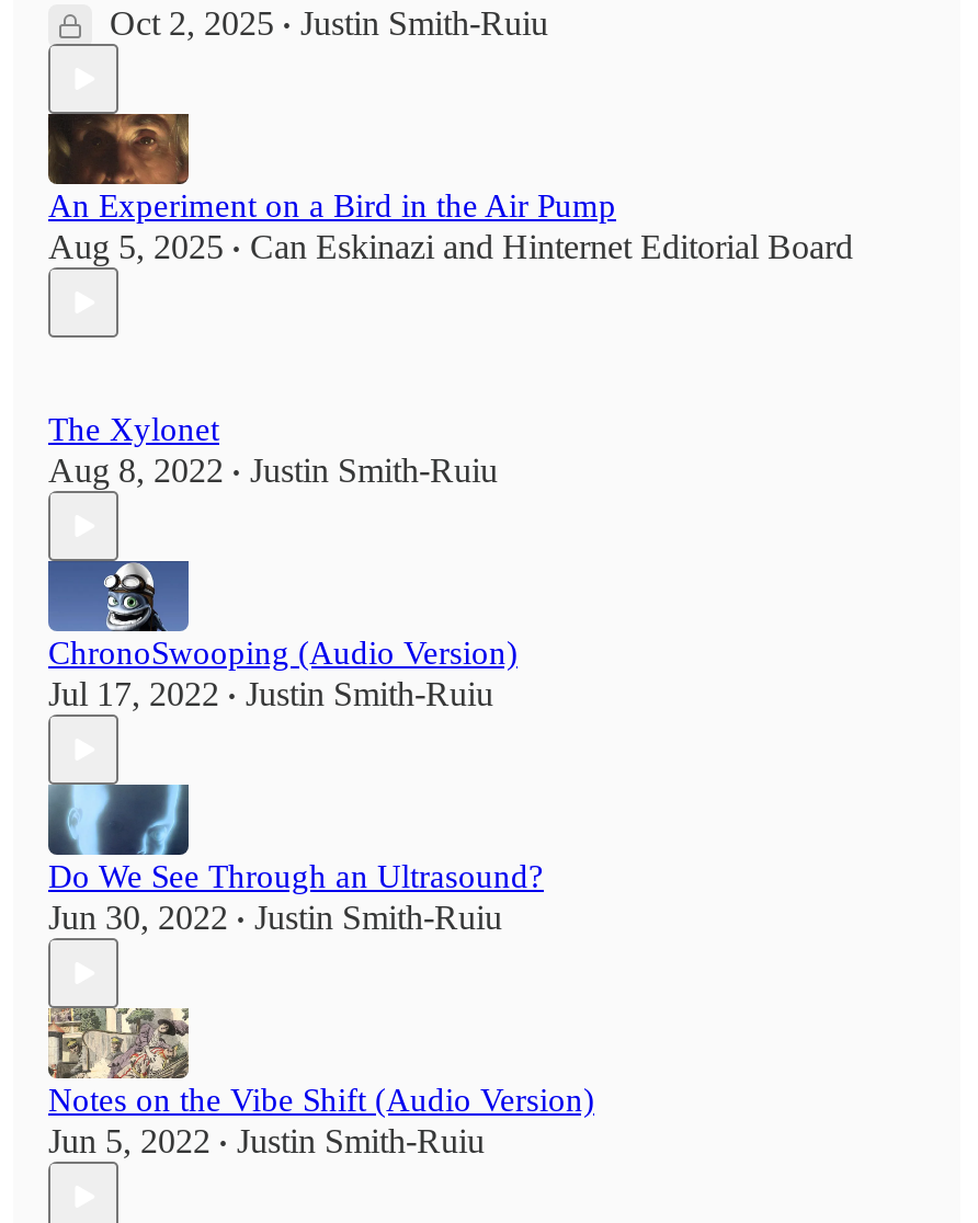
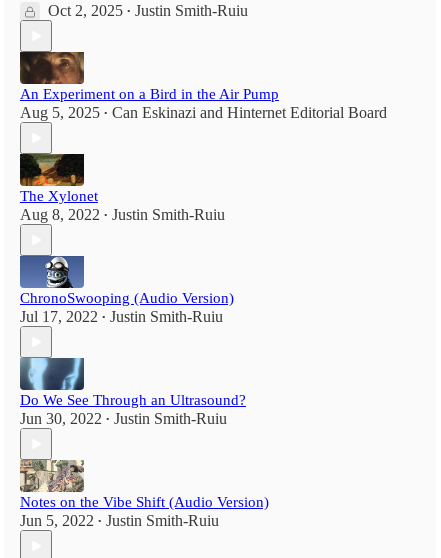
none -> [19,153,85,186] [image]

